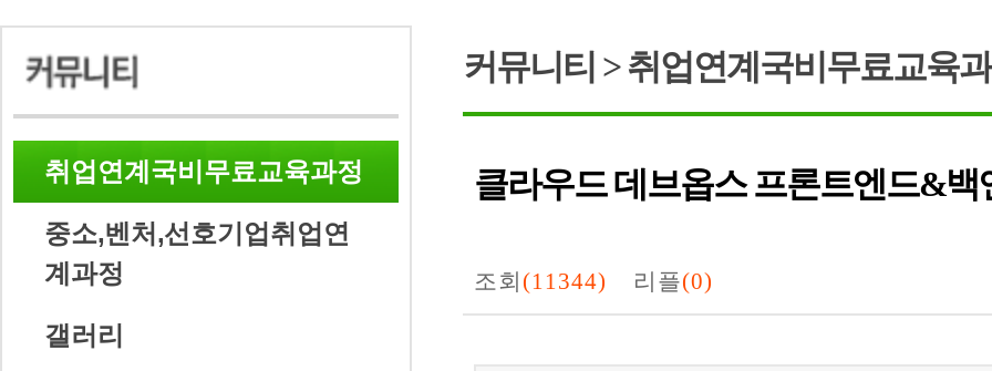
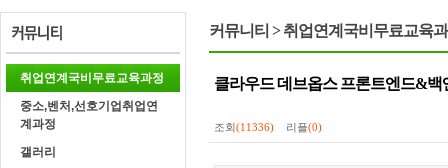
[474,269,713,293] 조회 (11344) 리플(0) -> [214,122,322,133] 조회 (11336) 리플(0)

